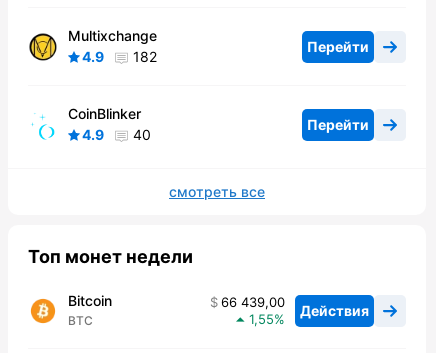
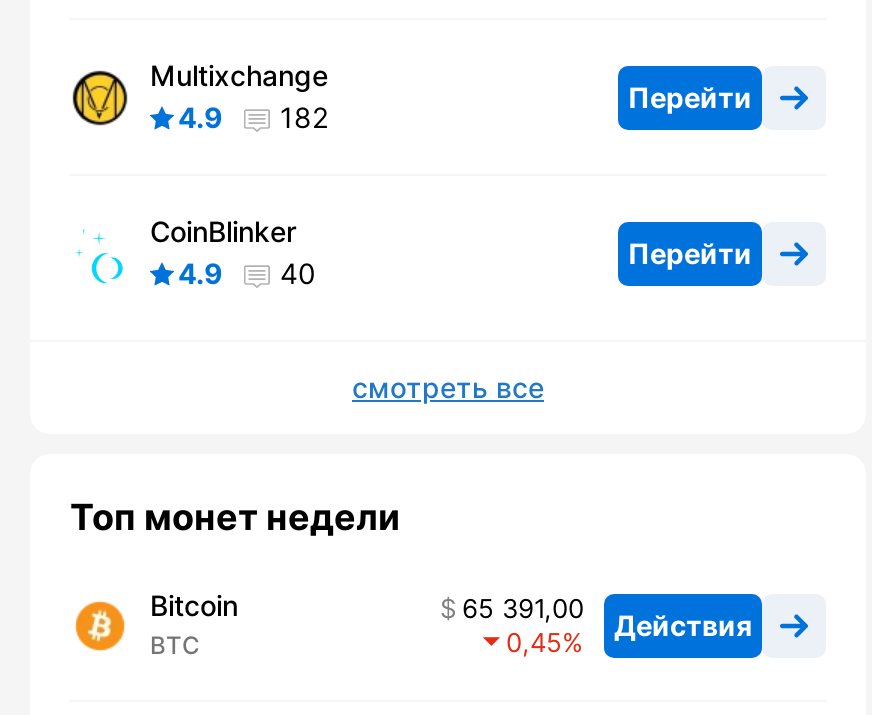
[221,294,369,319] 66 439,00 Действия -> [462,593,752,642] 65 391,00 Действия
[249,311,274,327] 1,55 -> [506,627,562,659] 0,45

